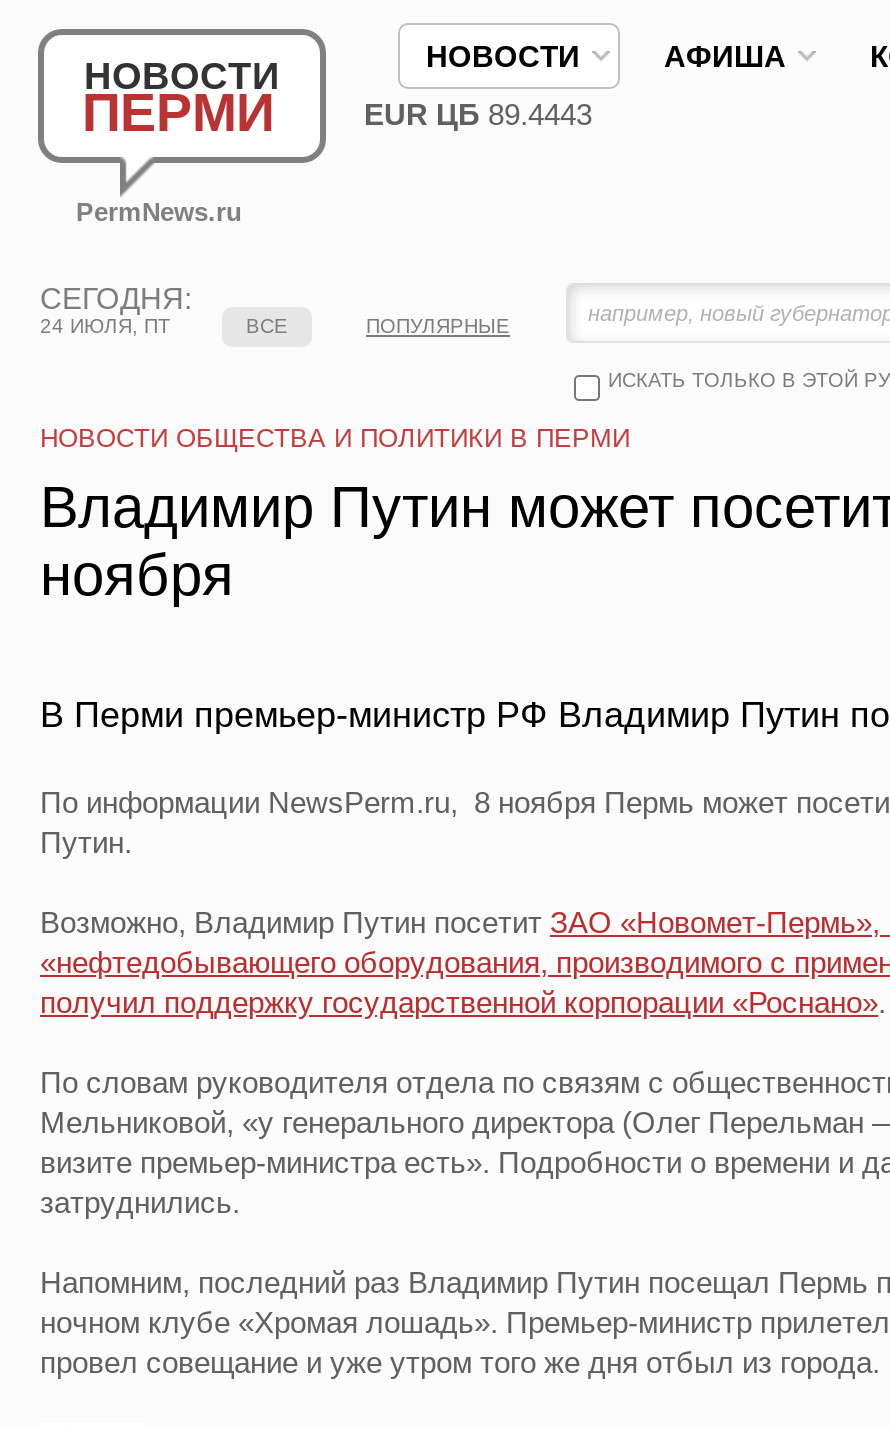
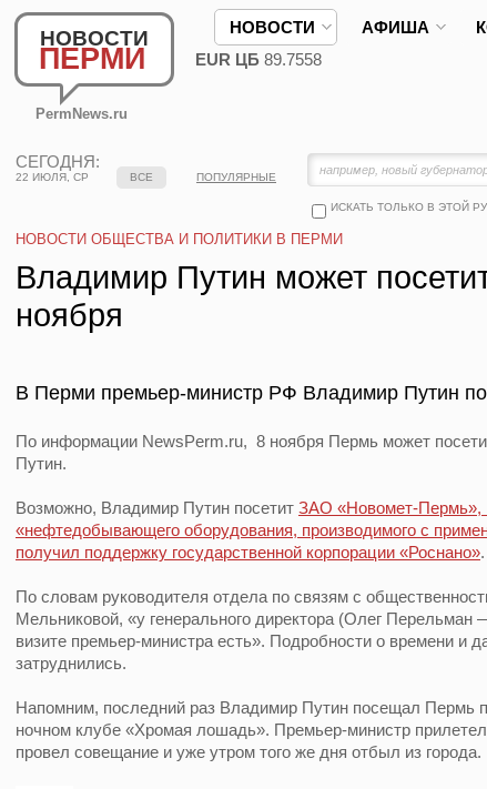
[364,97,592,131] EUR ЦБ 89.4443 -> [195,50,322,69] EUR ЦБ 89.7558
[40,315,170,337] 24 ИЮЛЯ, ПТ -> [16,171,89,183] 22 ИЮЛЯ, СР

